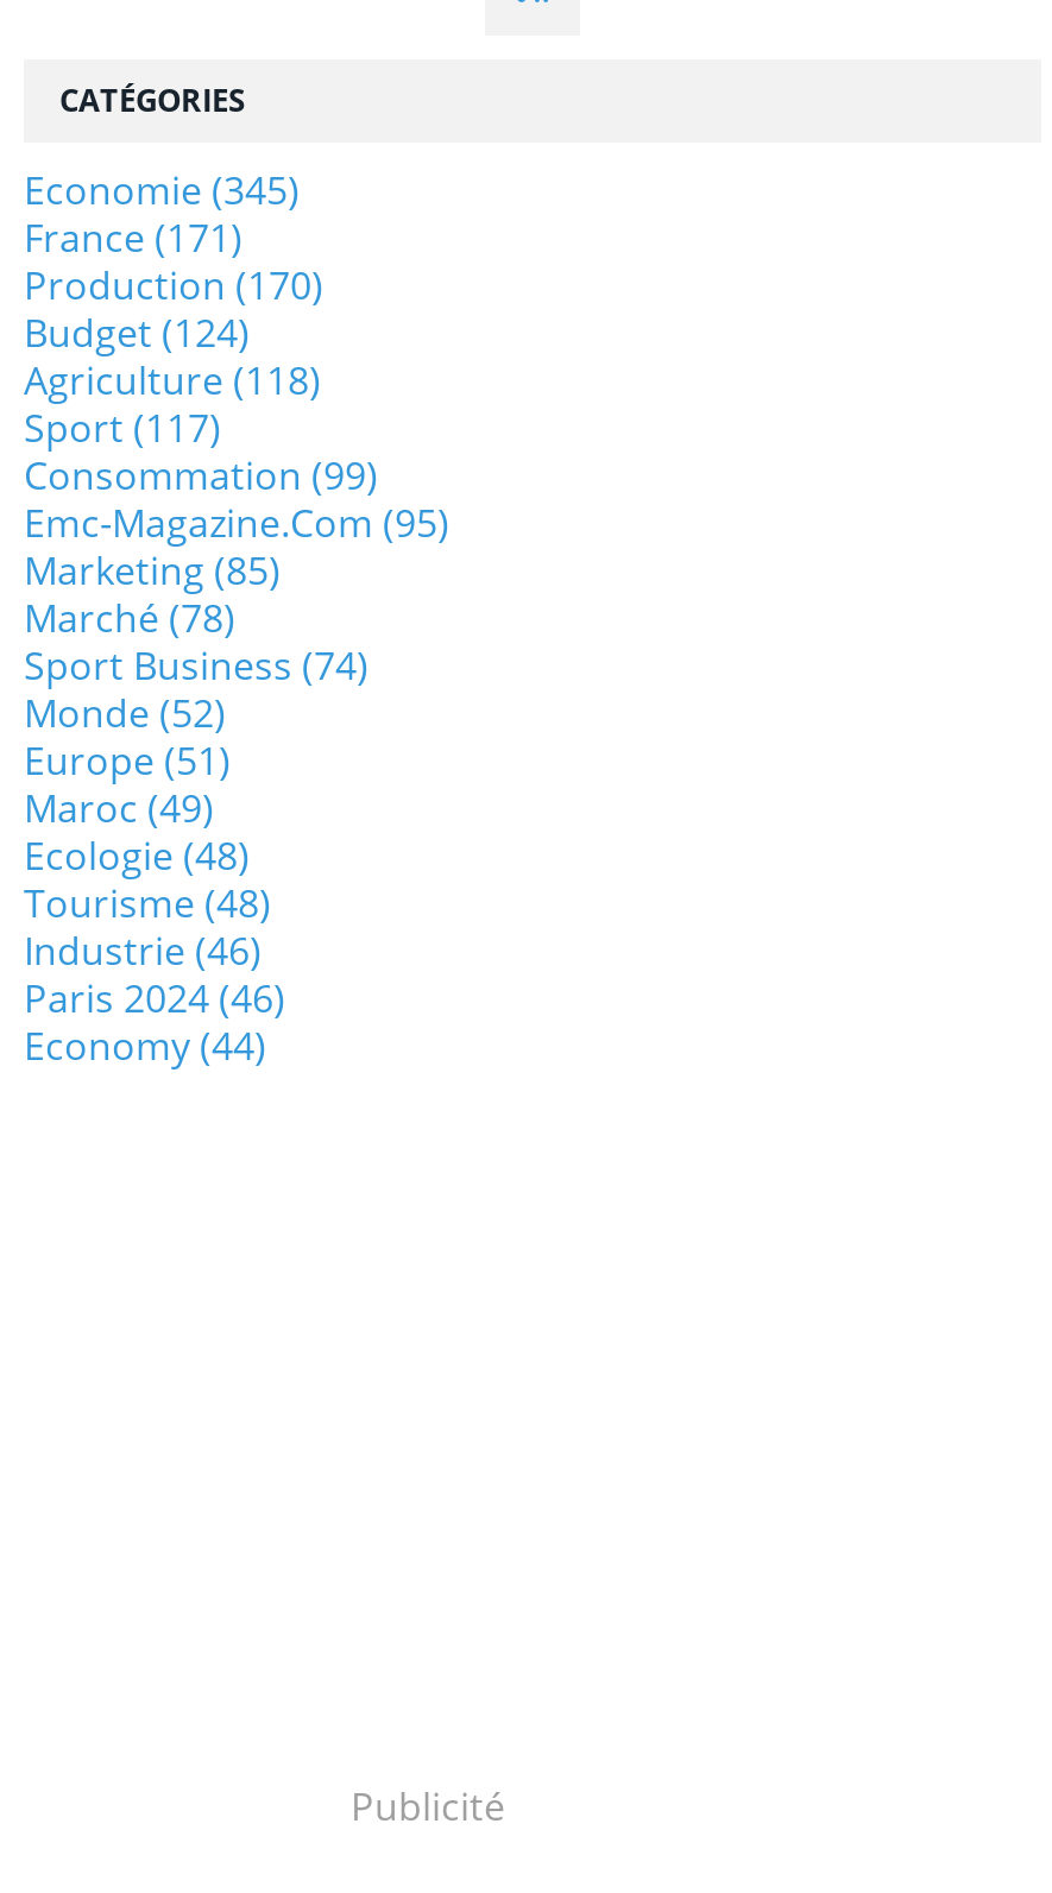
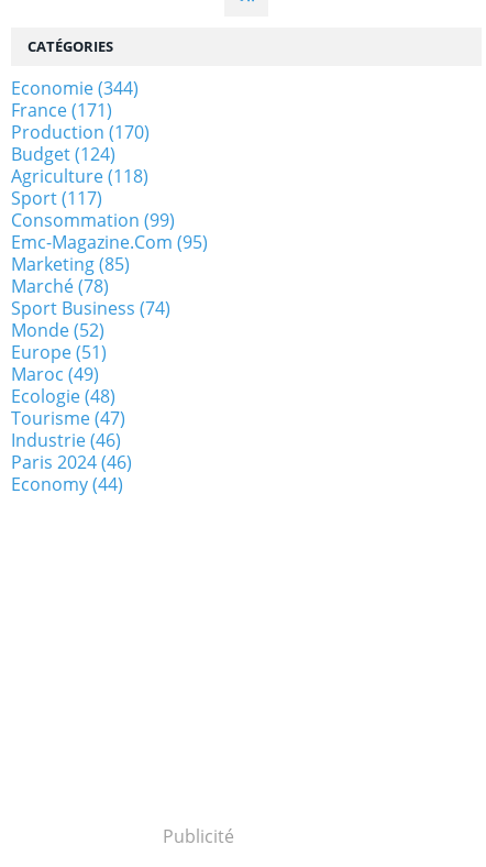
[24,163,300,216] Economie (345) -> [11,76,139,100] Economie (344)
[24,876,271,929] Tourisme (48) -> [11,406,125,430] Tourisme (47)

